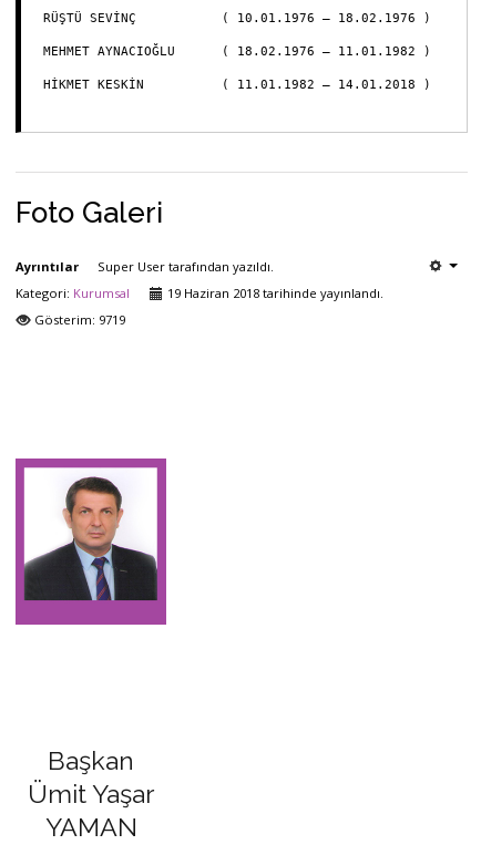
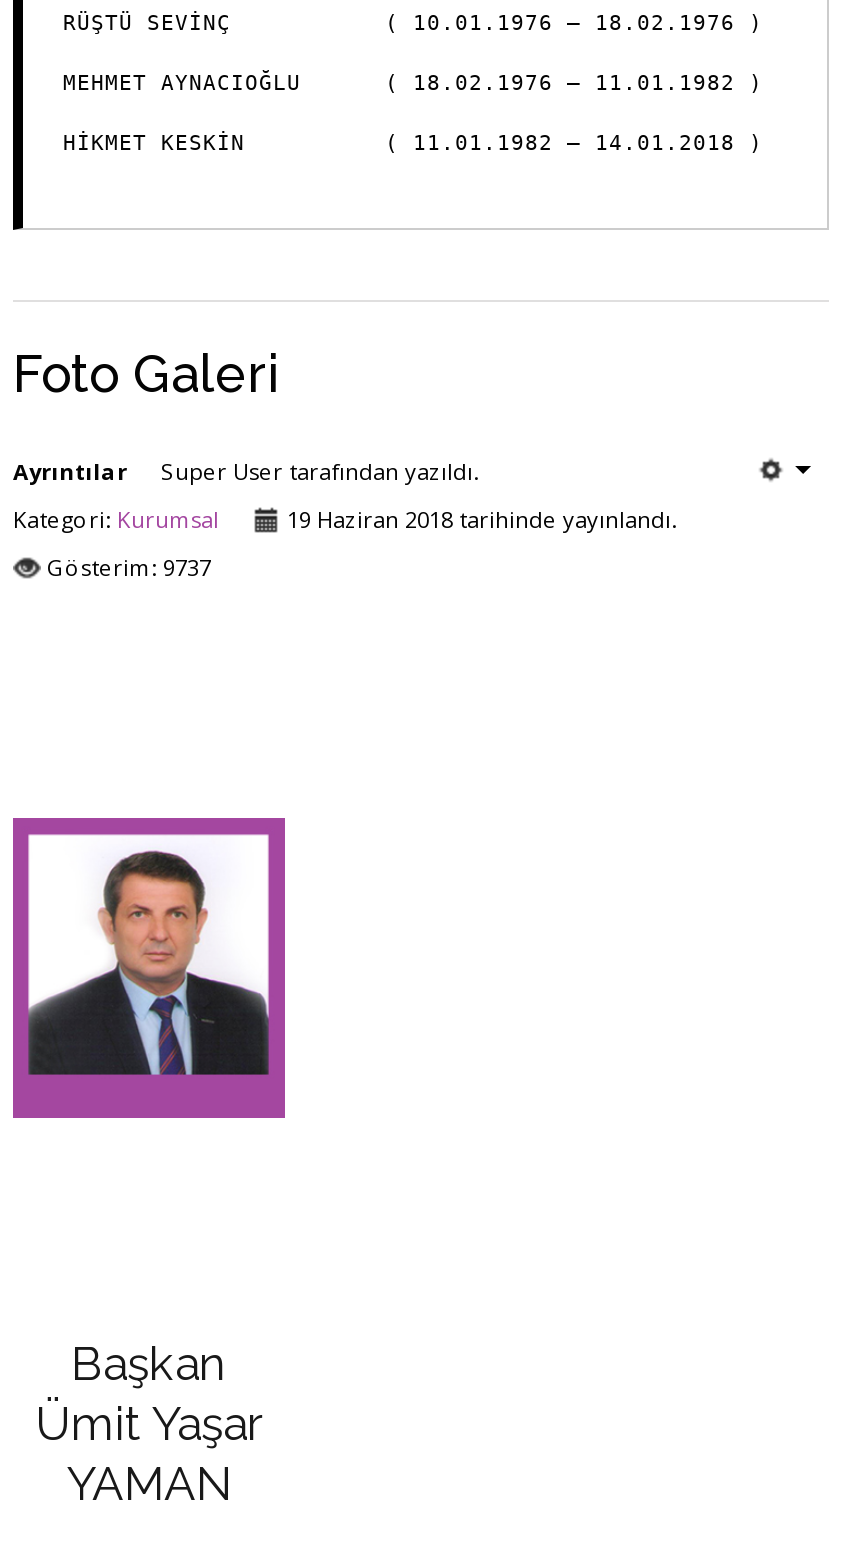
[34,311,125,328] Gösterim: 9719 -> [47,552,211,582] Gösterim: 9737

